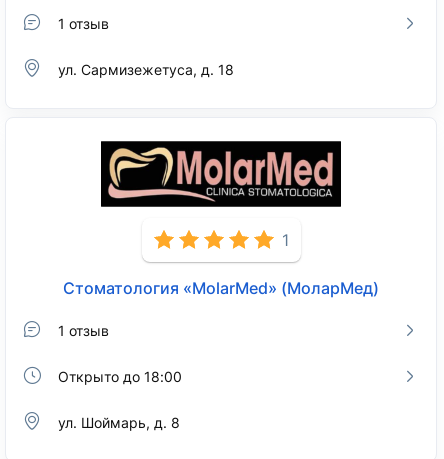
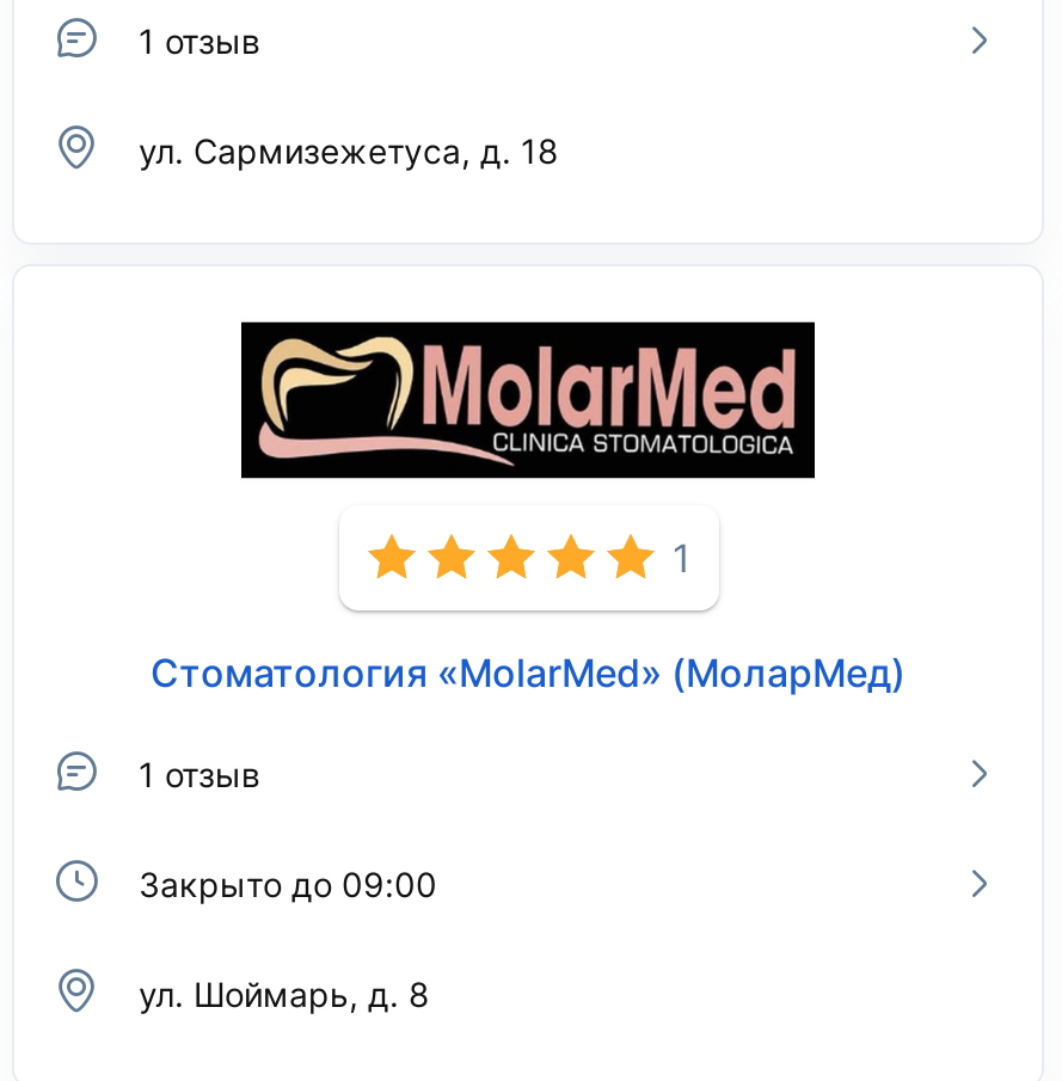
[58,367,182,384] Открыто до 18:00 -> [139,862,437,903] Закрыто до 09:00

